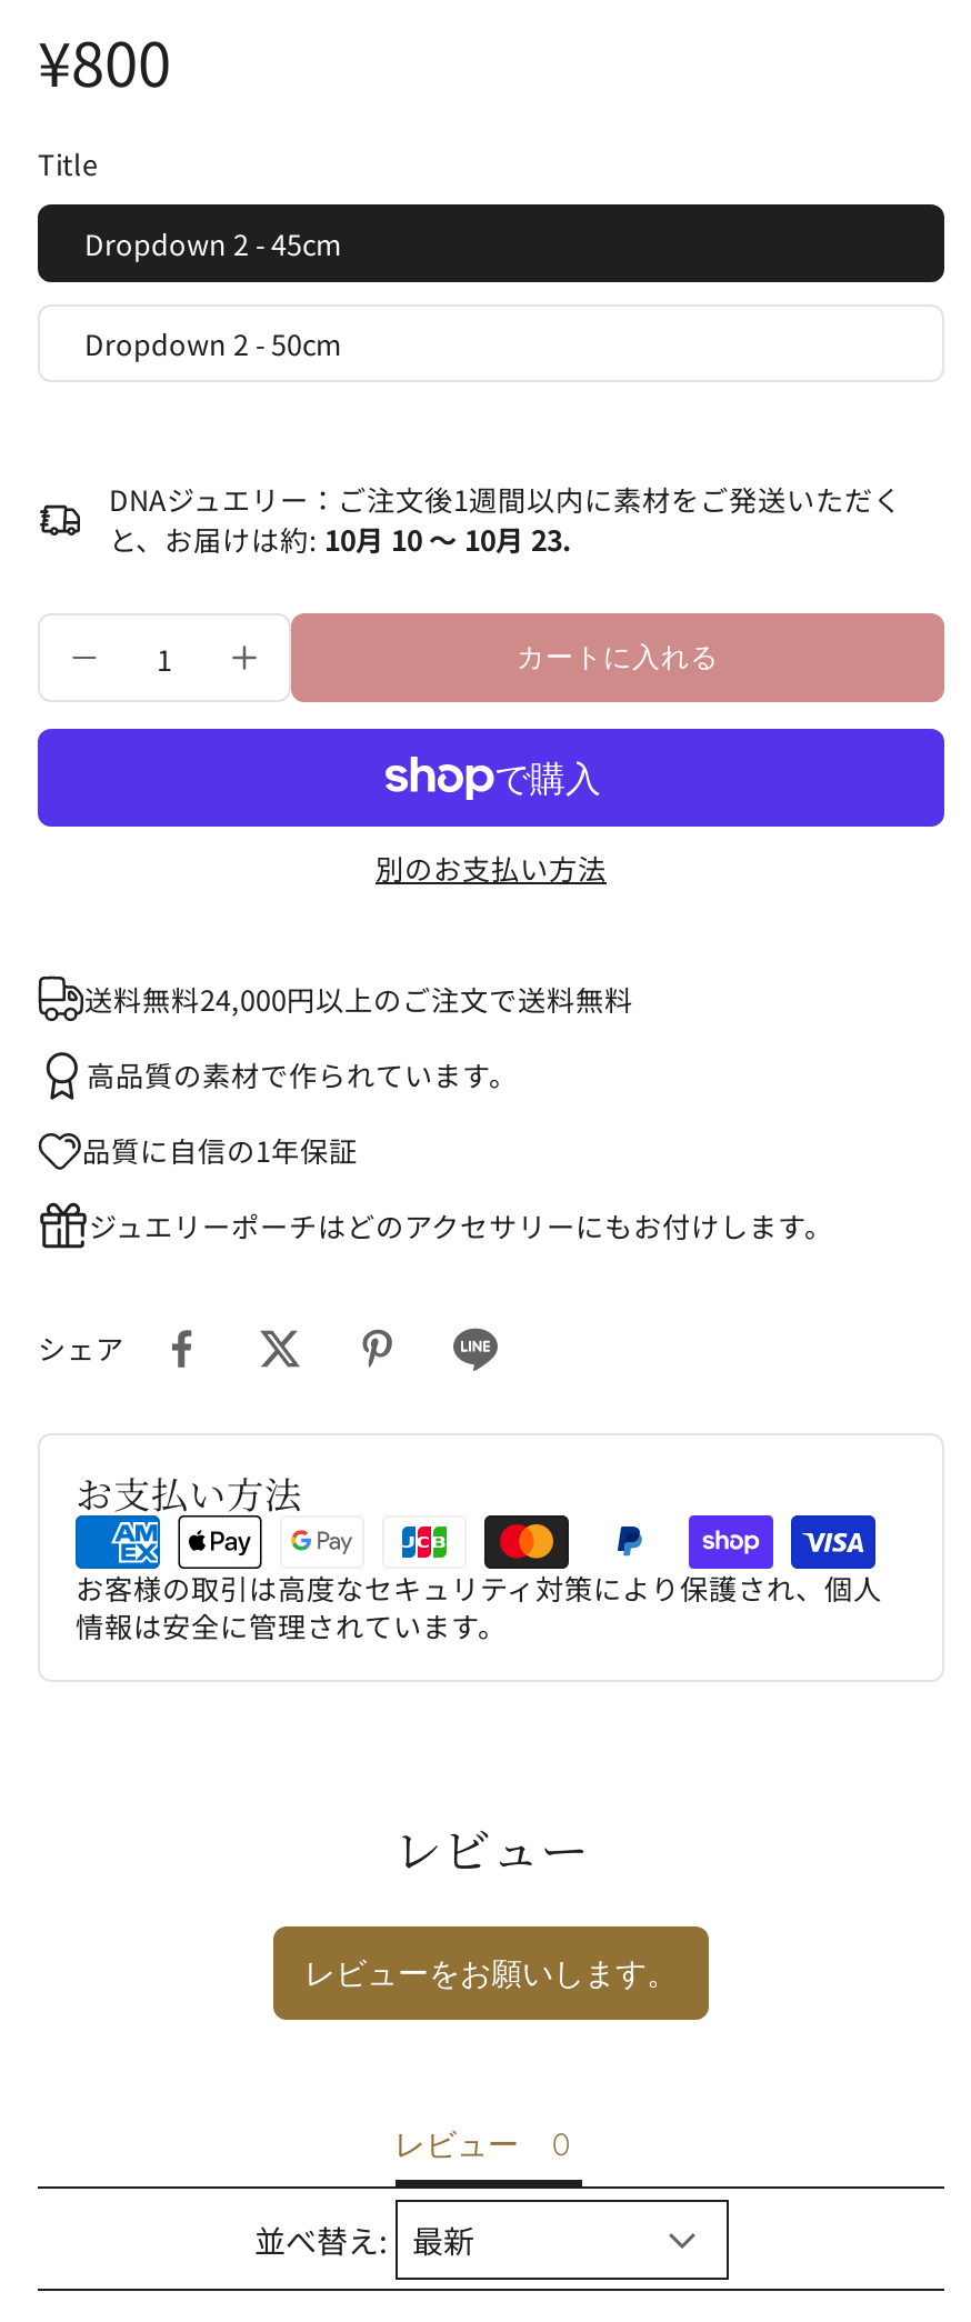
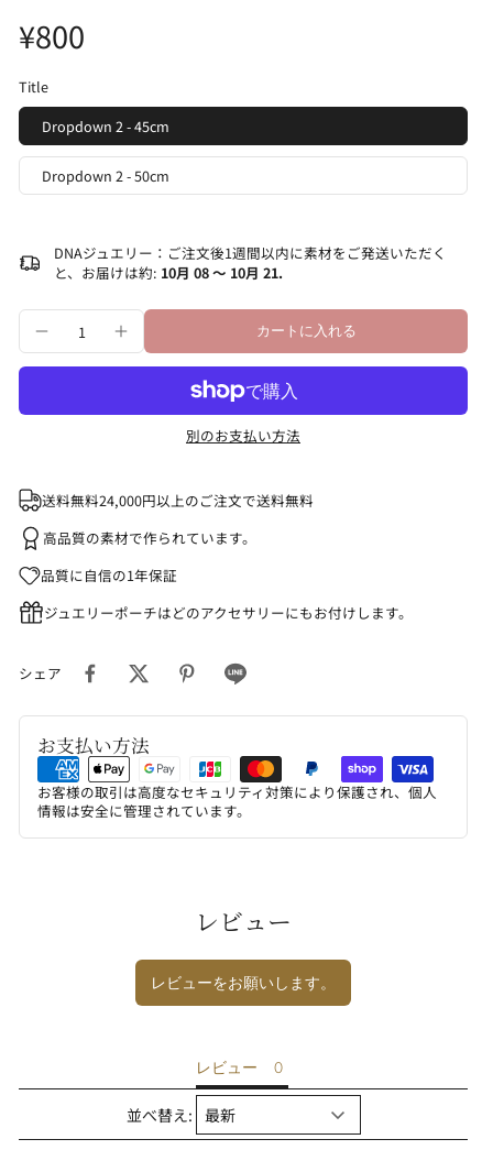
[109,518,571,560] と、お届けは約: 10月 10 〜 10月 23. -> [54,262,283,283] と、お届けは約: 10月 08 〜 10月 21.

